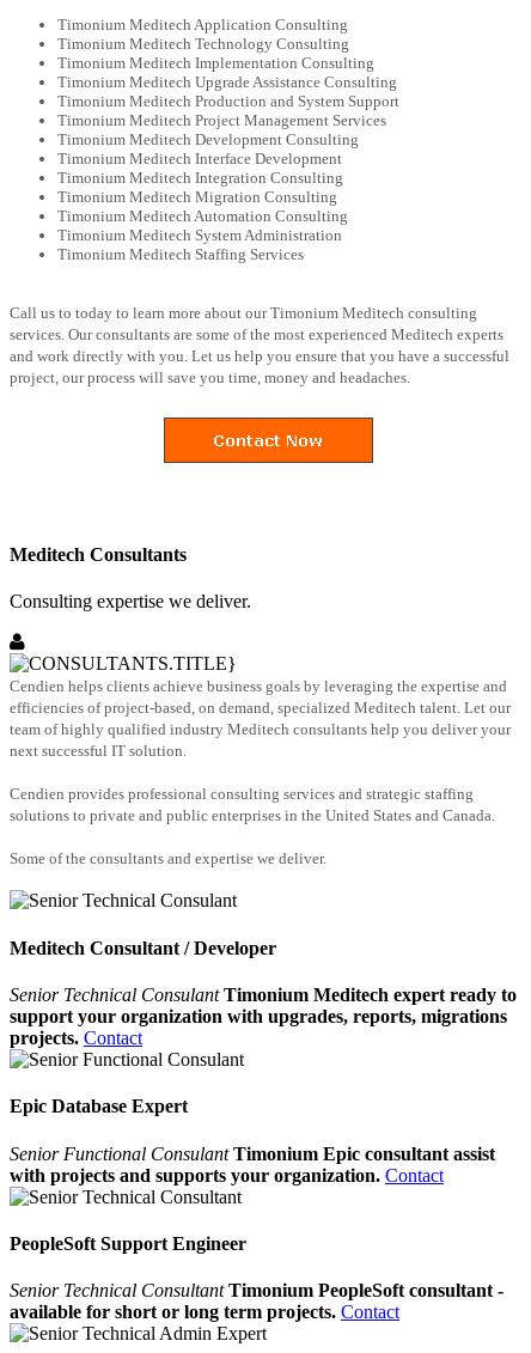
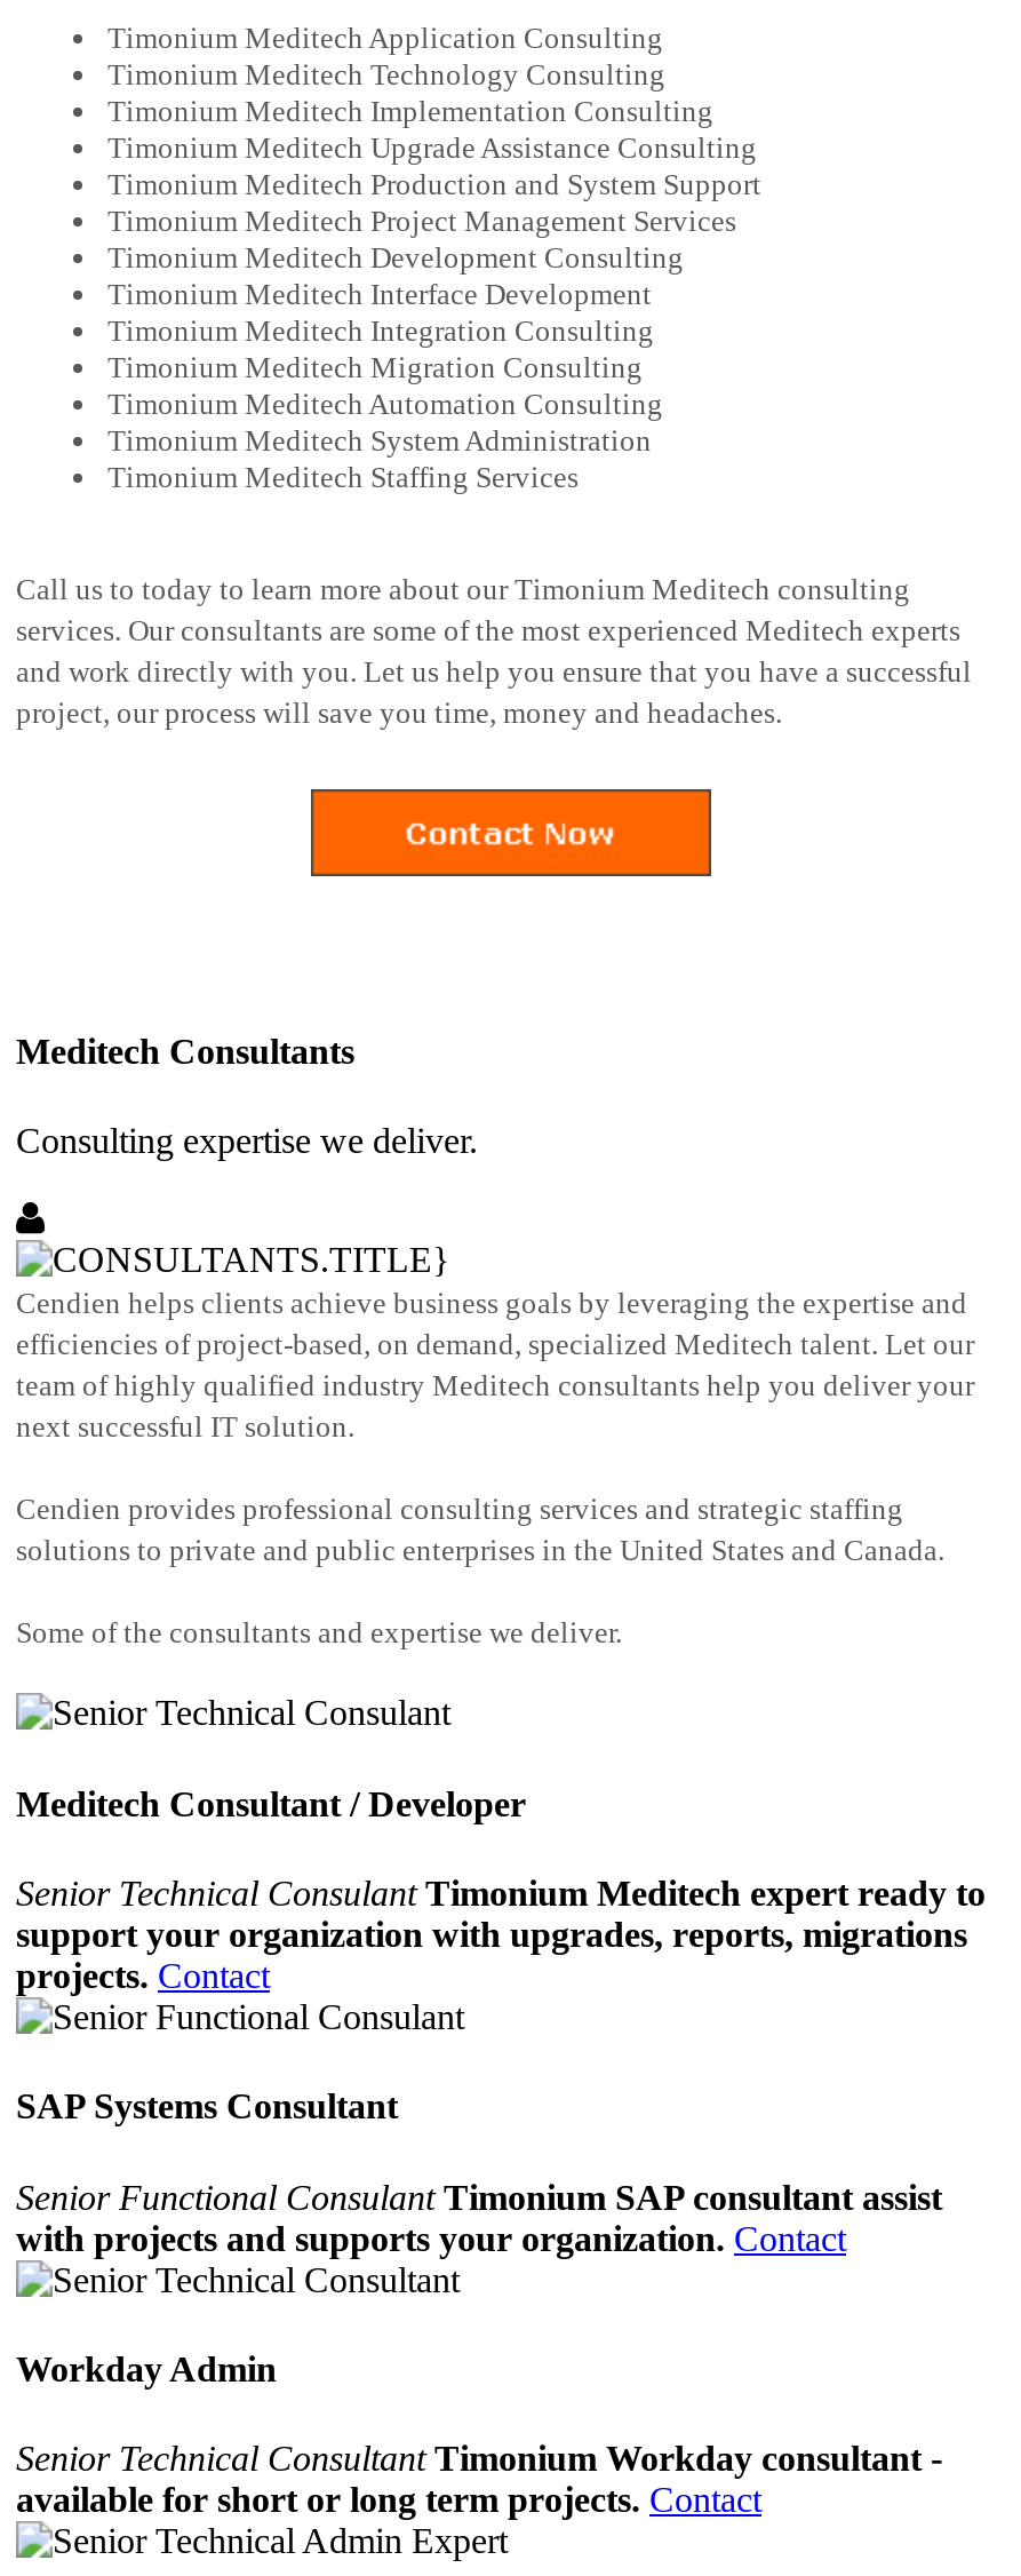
[10,1096,188,1116] Epic Database Expert -> [16,2087,398,2126] SAP Systems Consultant
[10,1143,495,1163] Senior Functional Consulant Timonium Epic consultant assist -> [16,2177,942,2216] Senior Functional Consulant Timonium SAP consultant assist
[10,1233,246,1253] PeopleSoft Support Engineer -> [16,2349,277,2388] Workday Admin
[10,1280,503,1300] Senior Technical Consultant Timonium PeopleSoft consultant - -> [16,2439,942,2478] Senior Technical Consultant Timonium Workday consultant -

